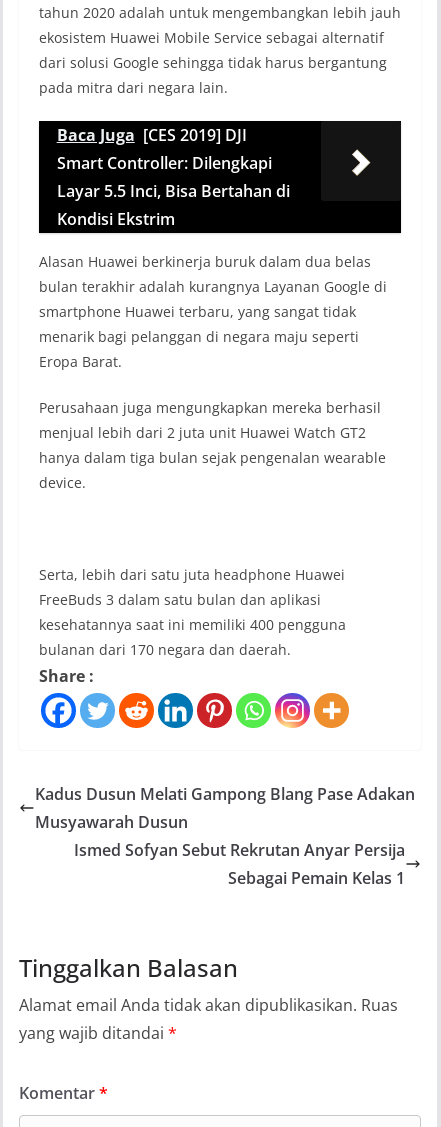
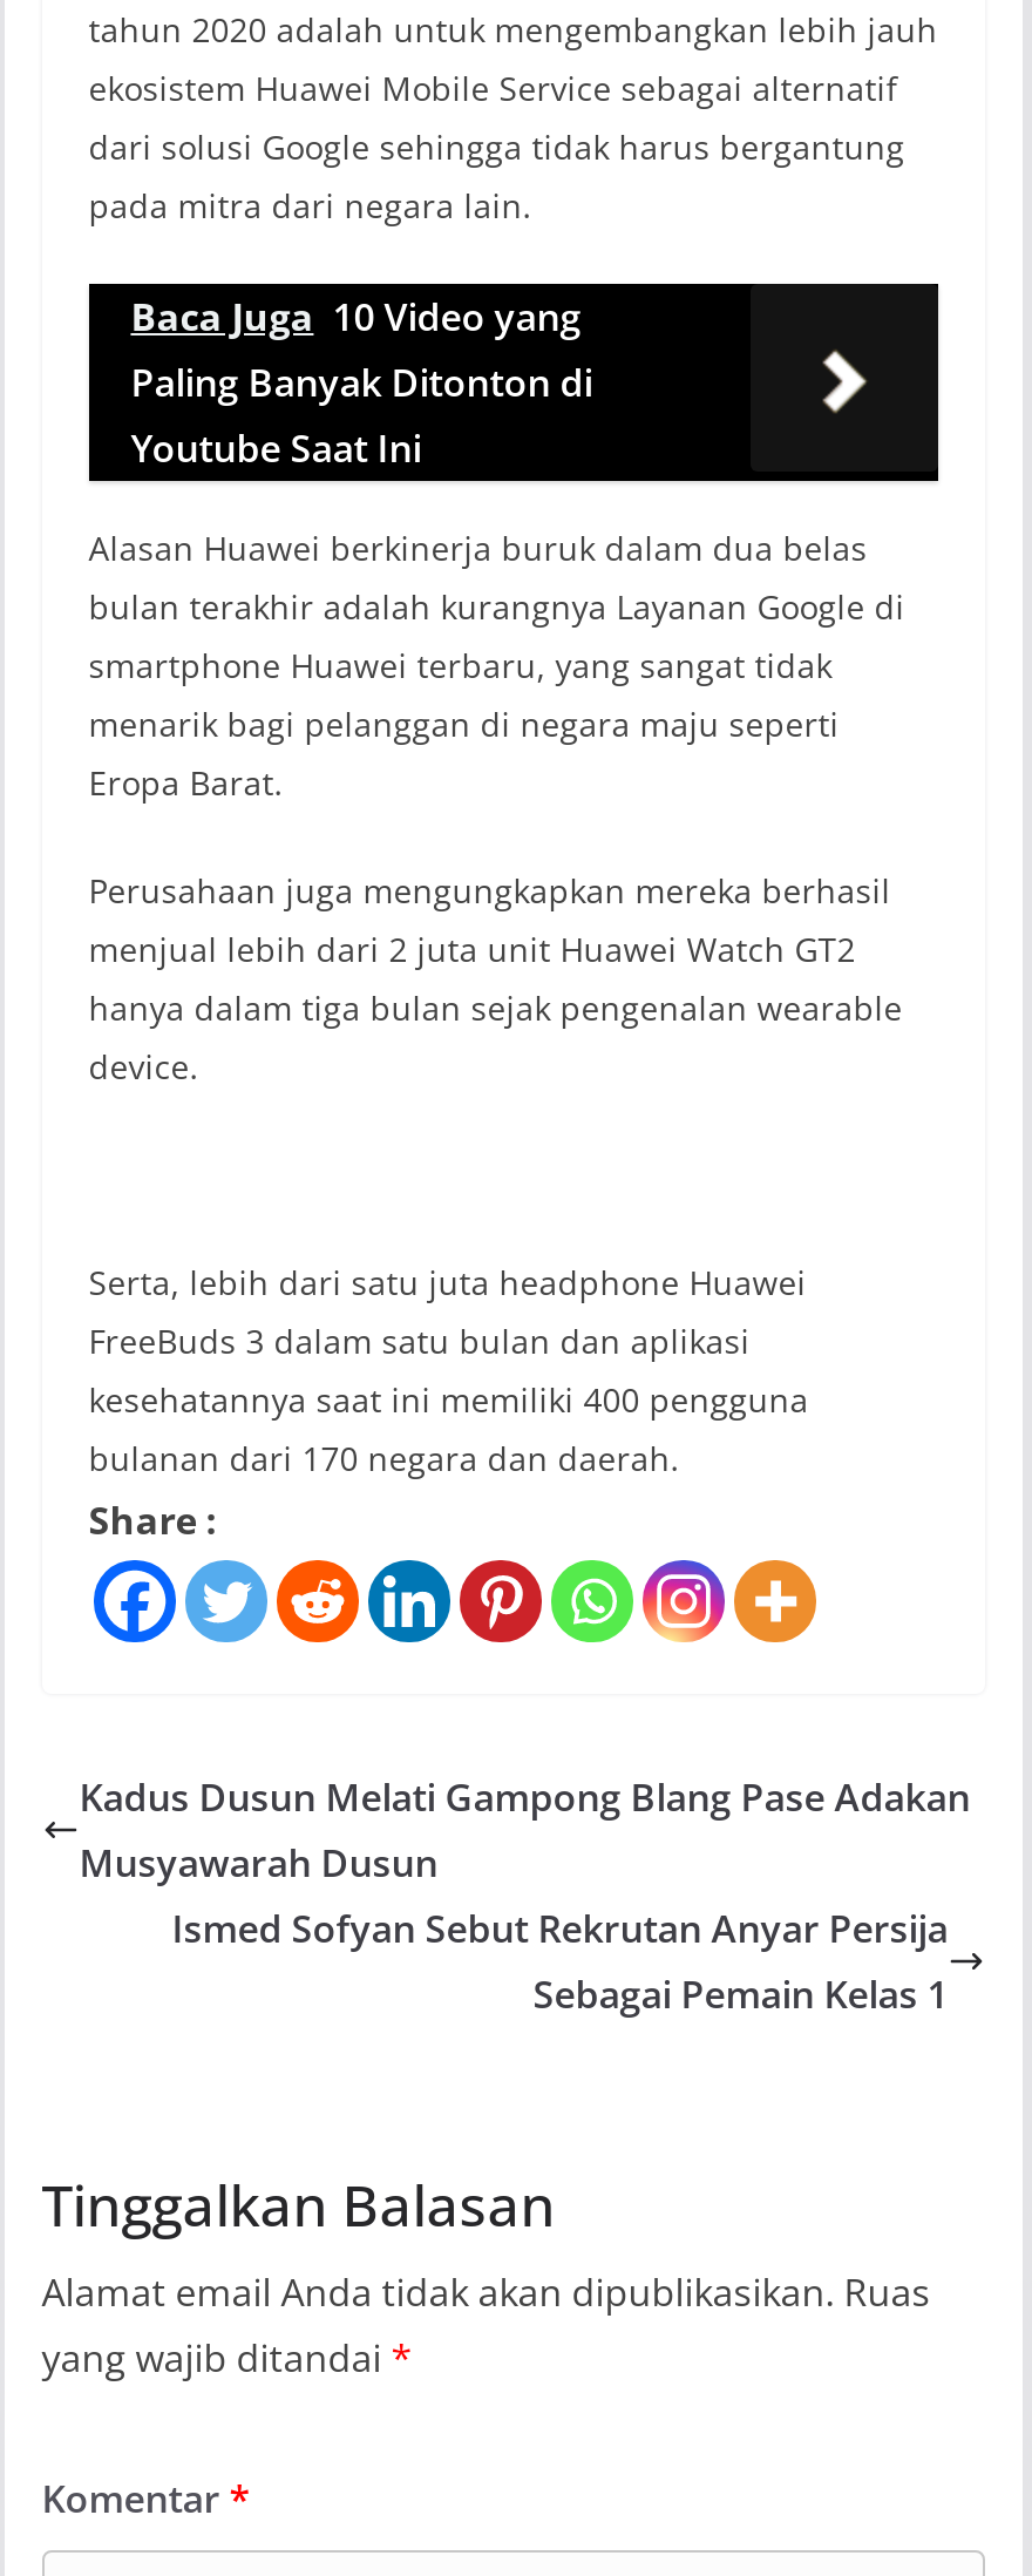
[57,124,290,230] Baca Juga [CES 2019] DJI | Smart Controller: Dilengkapi | Layar 5.5 Inci, Bisa Bertahan di | Kondisi Ekstrim -> [131,291,593,474] Baca Juga 10 Video yang | Paling Banyak Ditonton di | Youtube Saat Ini

